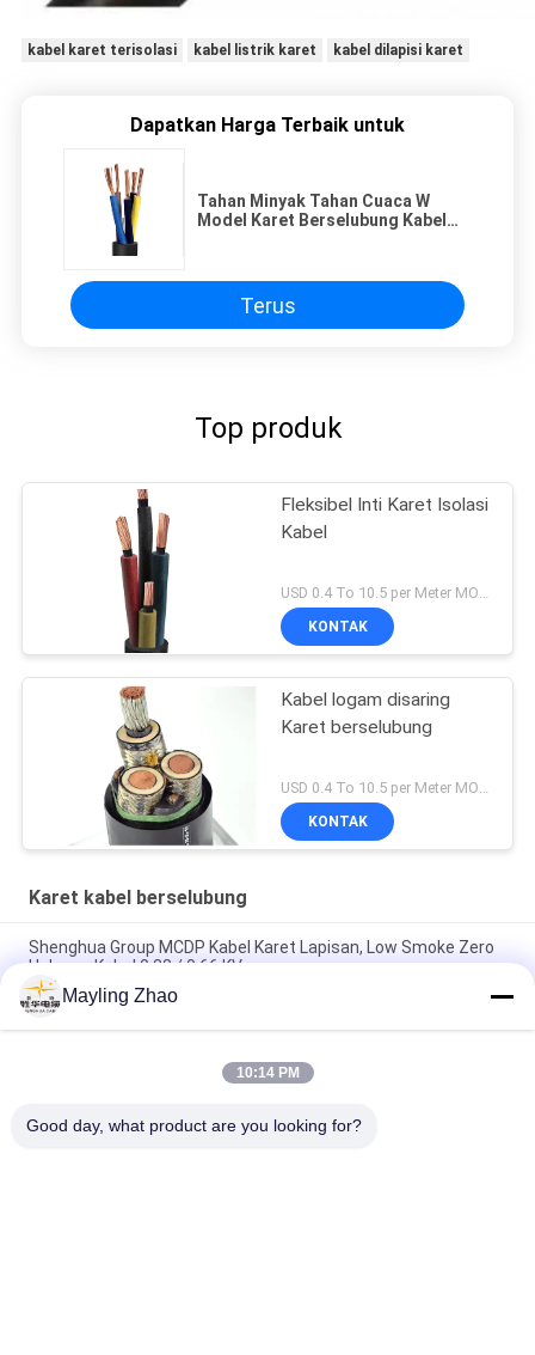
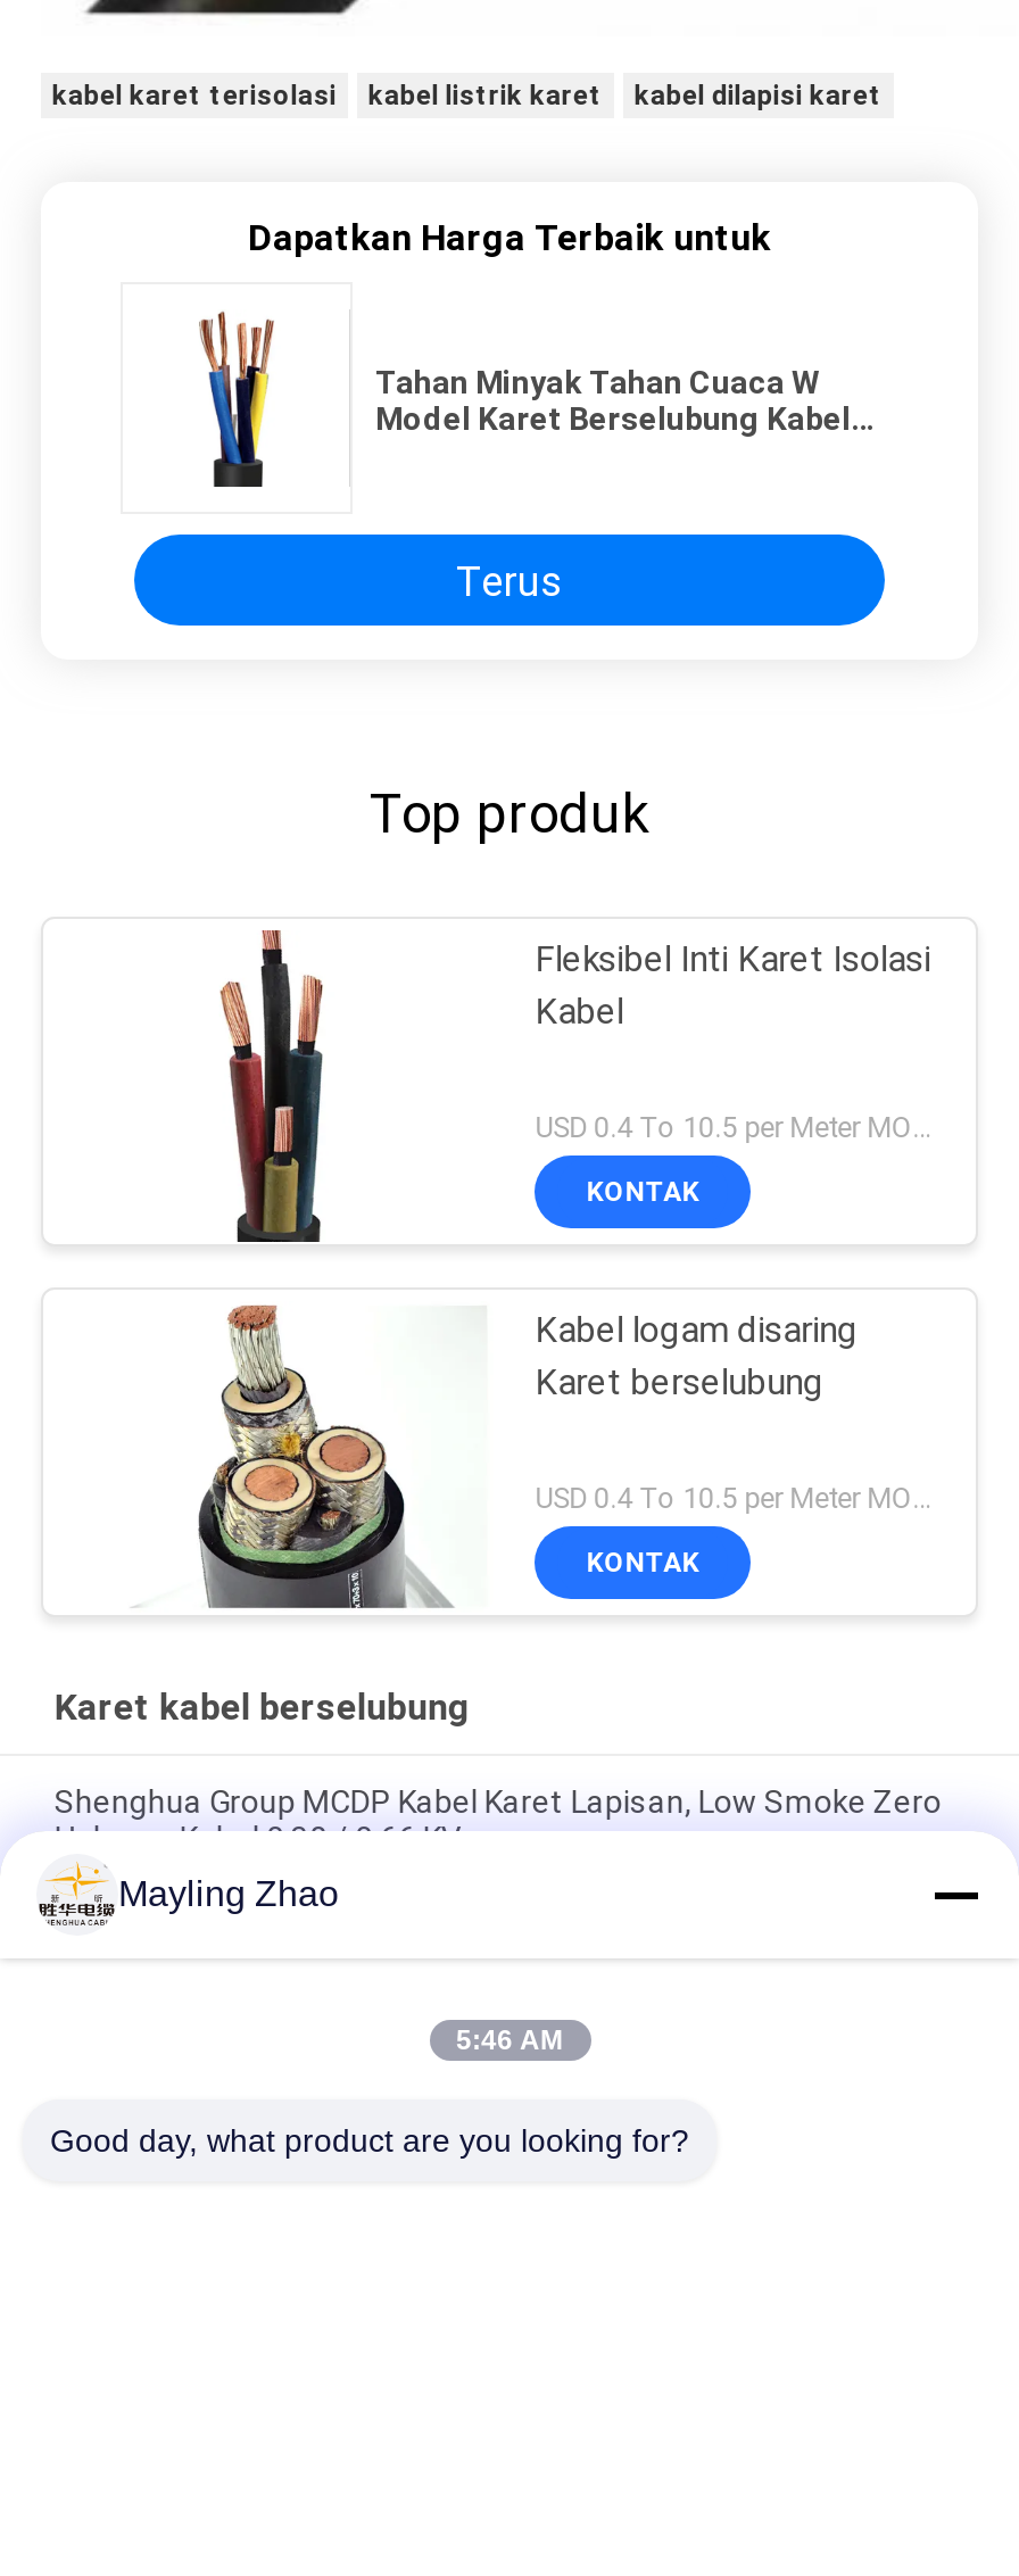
[236,1064,299,1081] 10:14 PM -> [456,2024,563,2056] 5:46 AM

